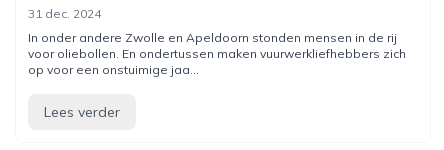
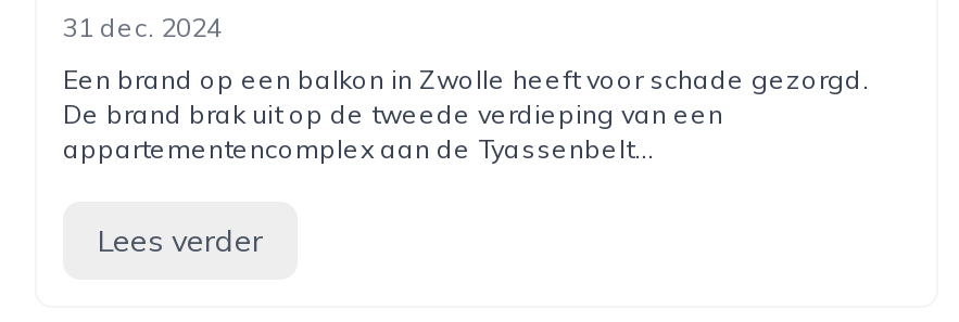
[28,30,406,77] In onder andere Zwolle en Apeldoorn stonden mensen in de rij | voor oliebollen. En ondertussen maken vuurwerkliefhebbers zich | op voor een onstuimige jaa... -> [63,63,869,165] Een brand op een balkon in Zwolle heeft voor schade gezorgd. | De brand brak uit op de tweede verdieping van een | appartementencomplex aan de Tyassenbelt...

